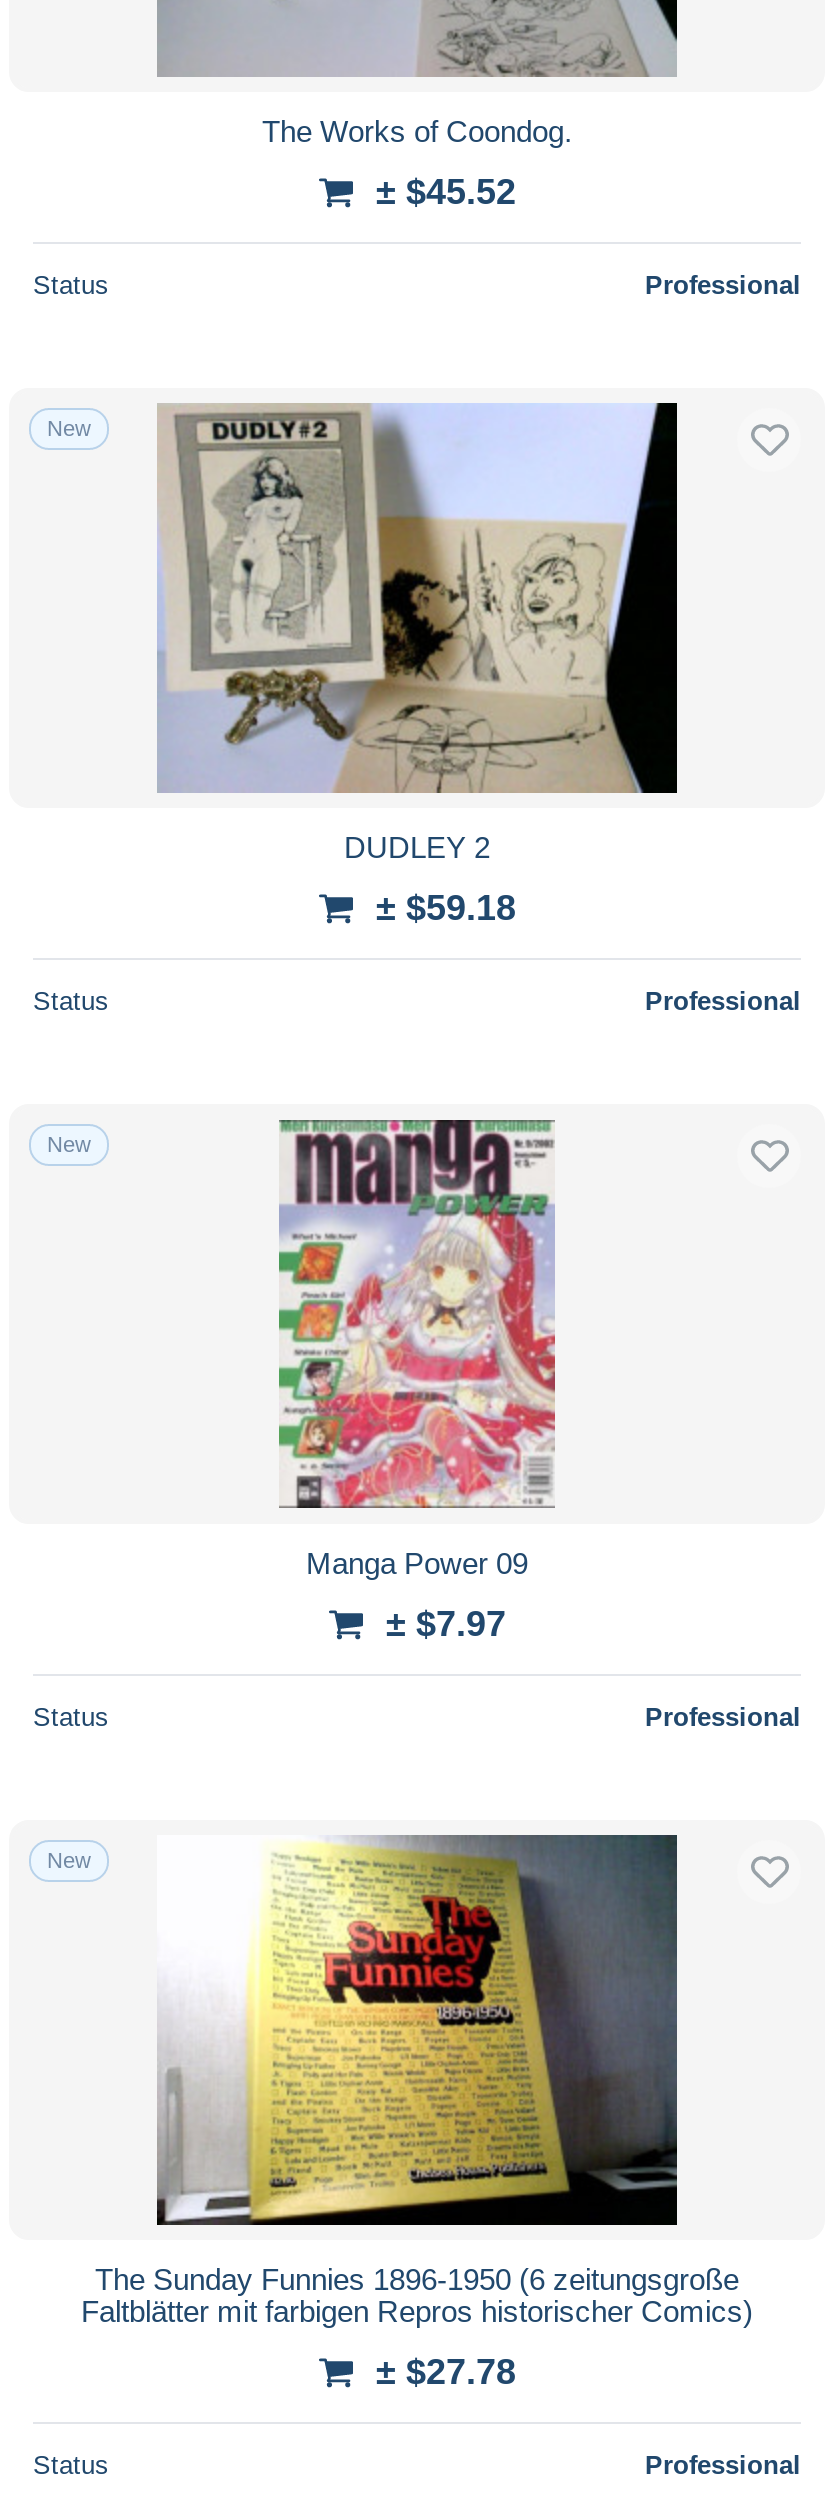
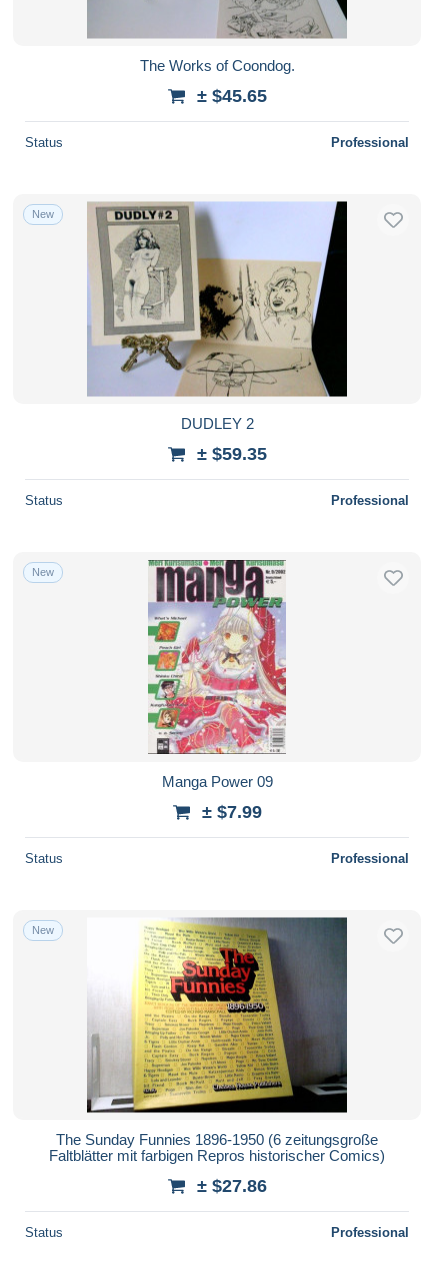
[376,172,516,212] ± $45.52 -> [196,86,266,106] ± $45.65
[376,888,516,928] ± $59.18 -> [196,444,266,464] ± $59.35
[386,1604,506,1644] ± $7.97 -> [201,802,261,822] ± $7.99
[376,2352,516,2392] ± $27.78 -> [196,1176,266,1196] ± $27.86

